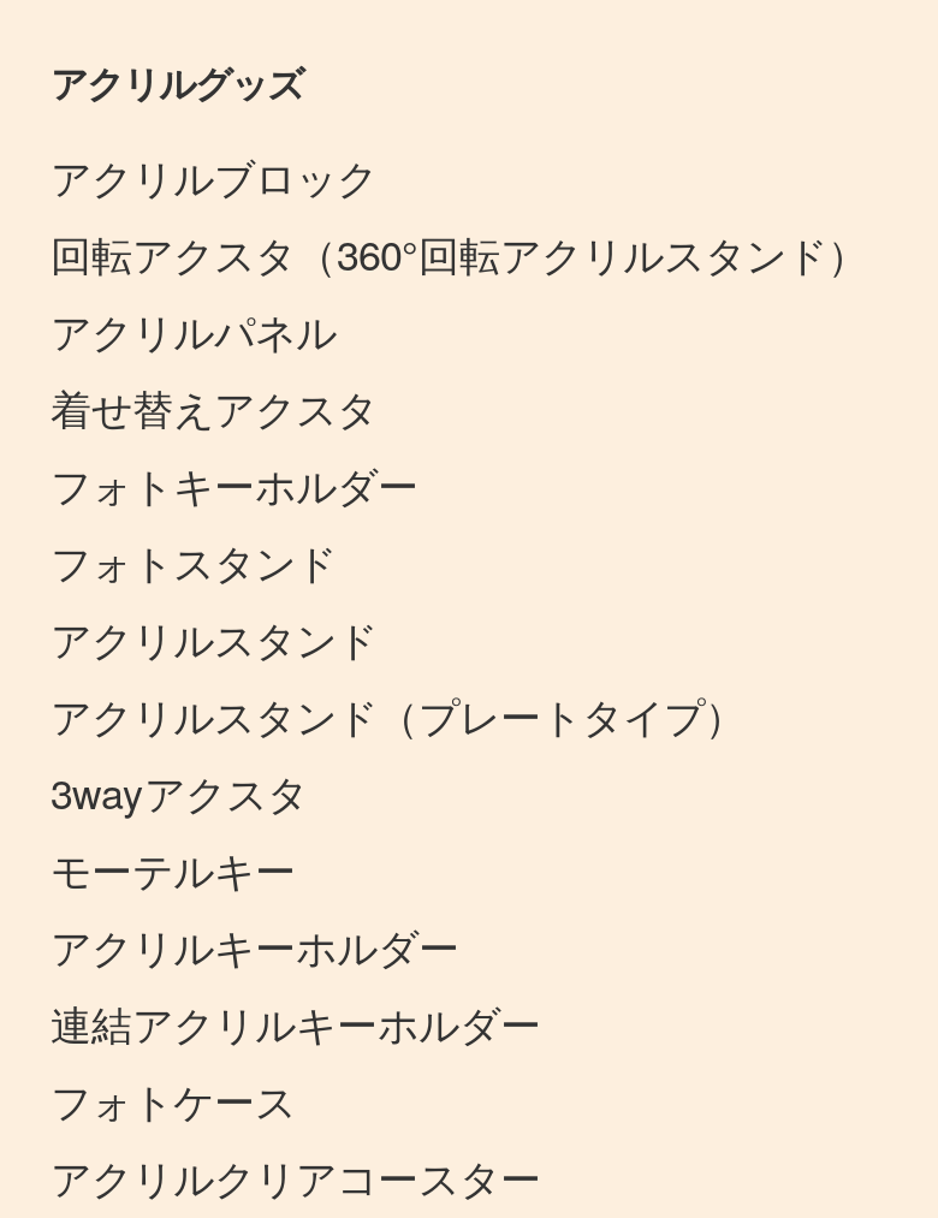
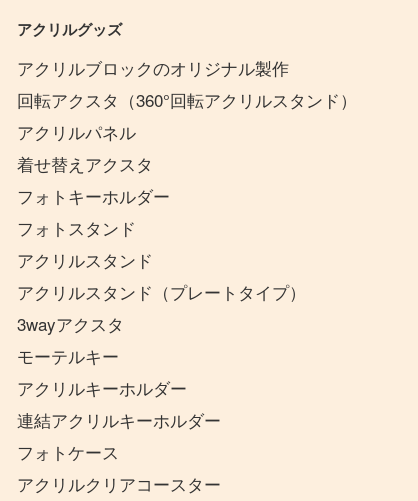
[51,146,378,206] アクリルブロック -> [17,55,289,80] アクリルブロックのオリジナル製作

